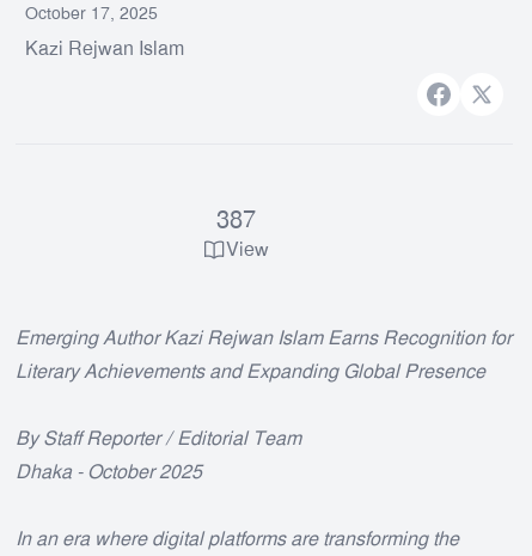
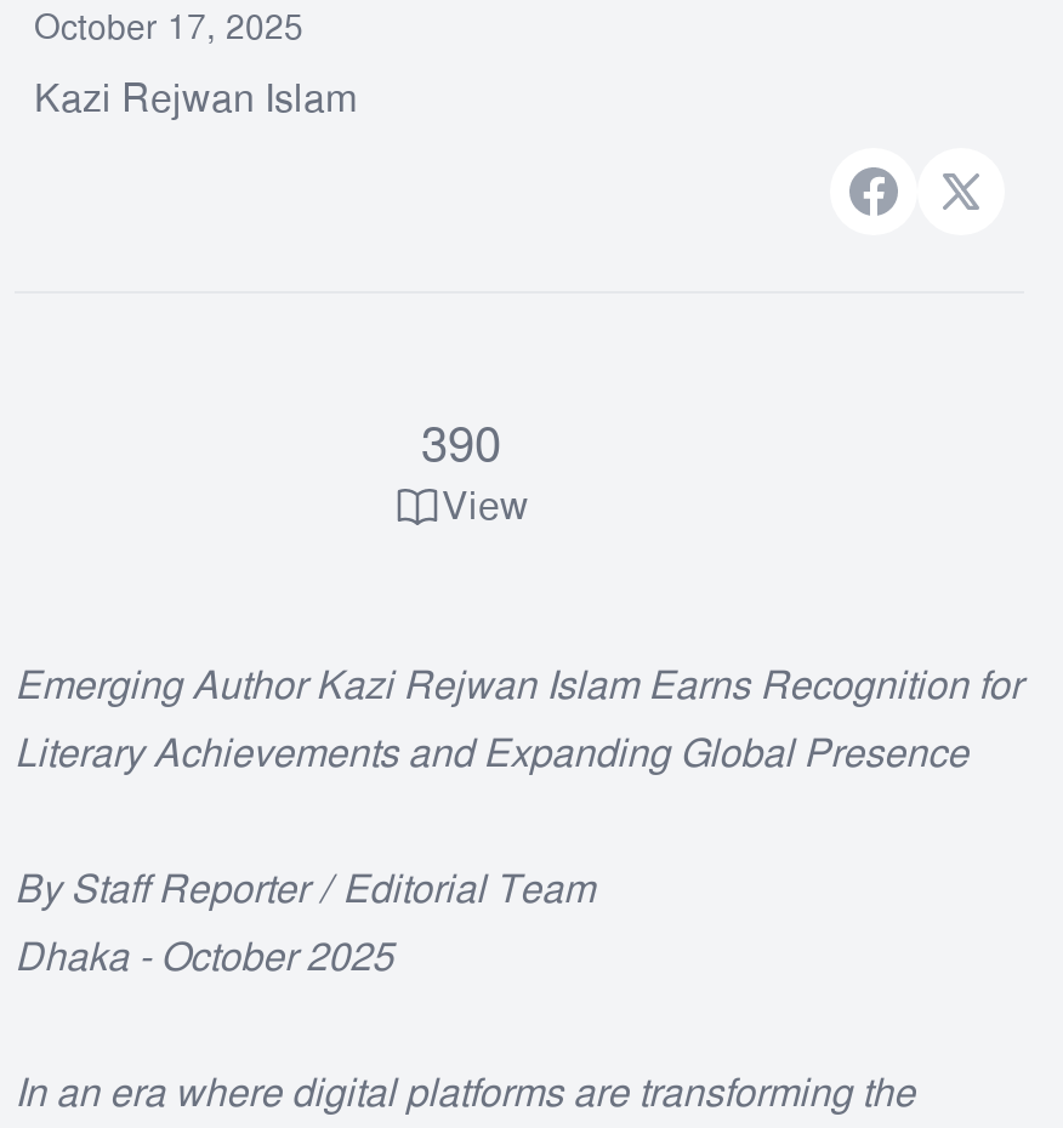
[216,203,255,234] 387 -> [421,412,501,475] 390

